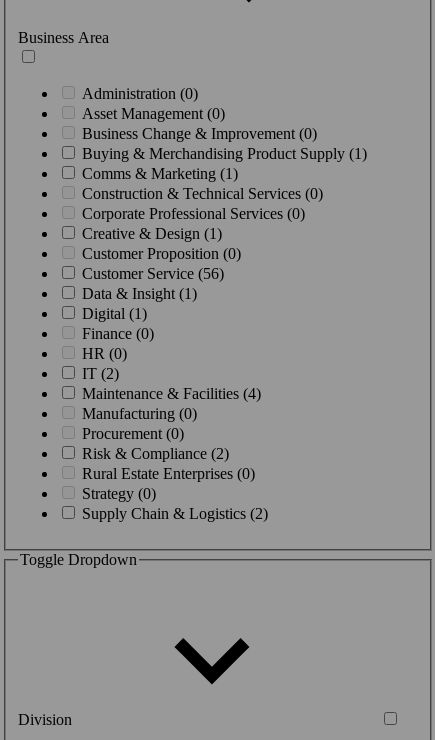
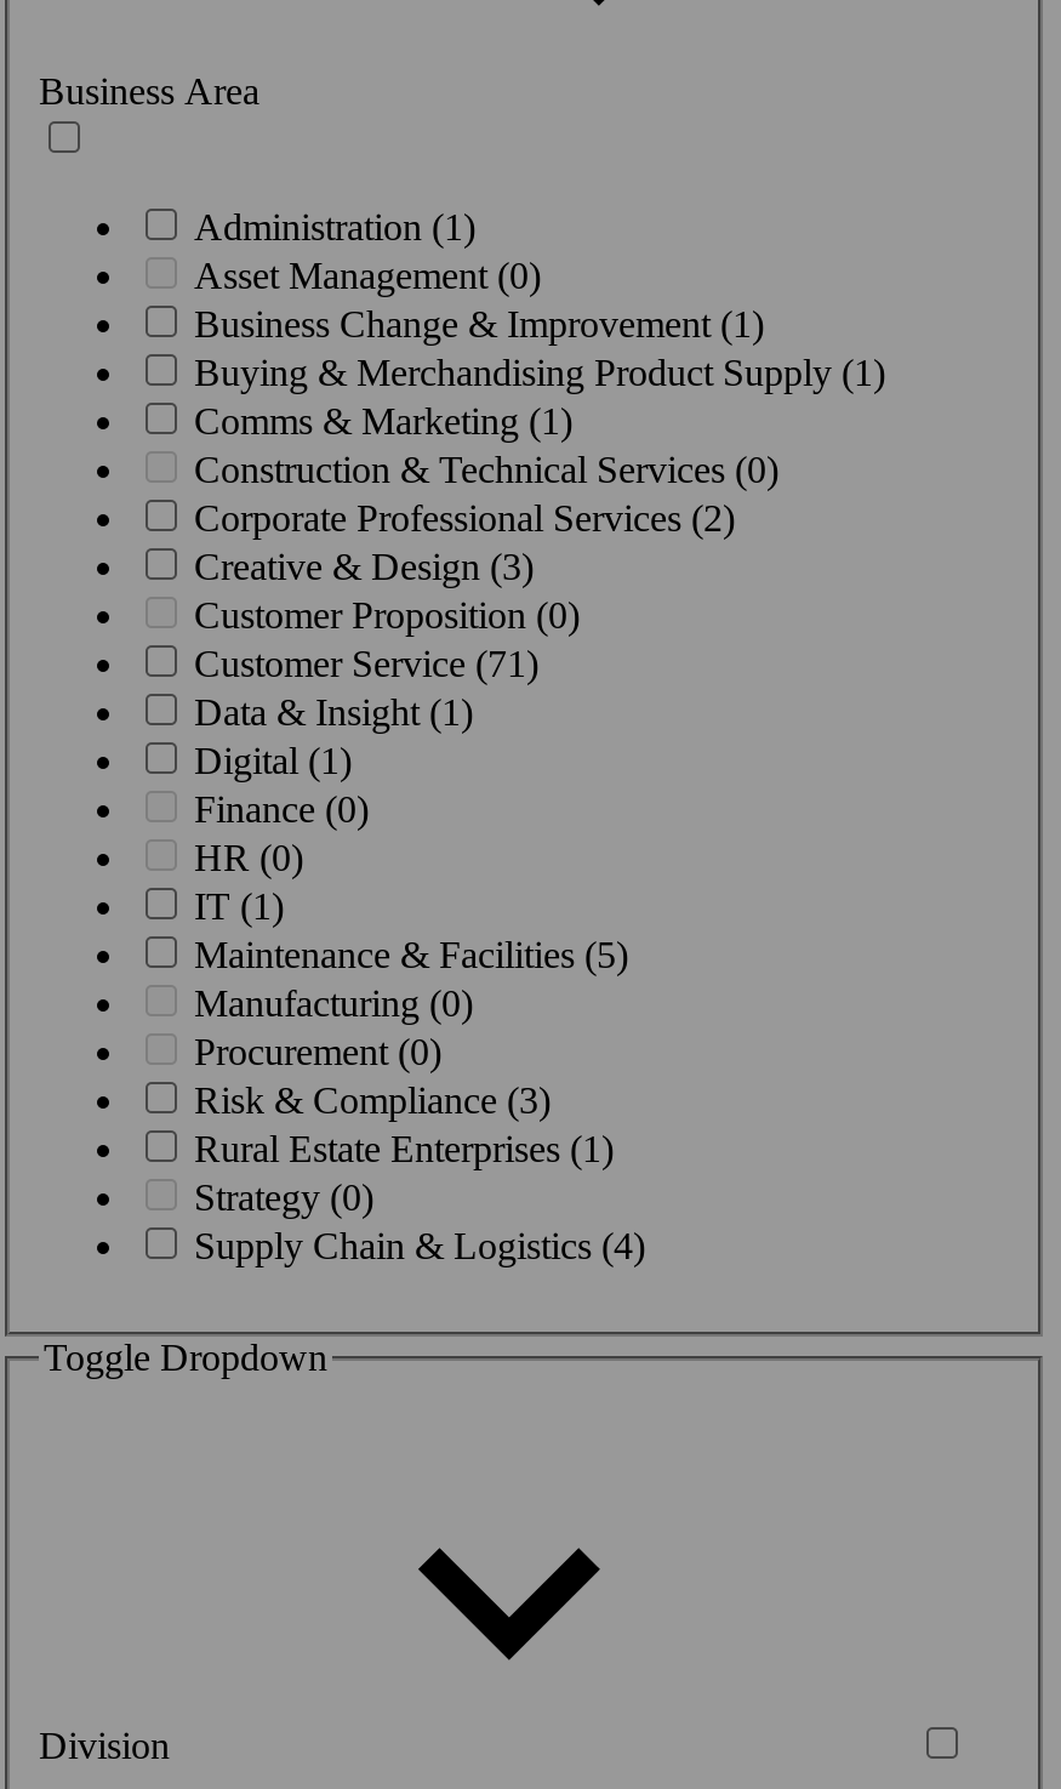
[82,85,198,102] Administration (0) -> [194,206,475,248] Administration (1)
[82,125,317,142] Business Change & Improvement (0) -> [194,303,764,345] Business Change & Improvement (1)
[82,205,305,222] Corporate Professional Services (0) -> [194,498,735,539] Corporate Professional Services (2)
[82,225,222,242] Creative & Design (1) -> [194,546,534,587] Creative & Design (3)
[82,265,224,282] Customer Service (56) -> [194,643,538,684] Customer Service (71)
[82,365,119,382] IT (2) -> [194,886,284,927] IT (1)
[82,385,261,402] Maintenance & Facilities (4) -> [194,934,628,975] Maintenance & Facilities (5)
[82,445,229,462] Risk & Compliance (2) -> [194,1080,551,1121] Risk & Compliance (3)
[82,465,255,482] Rural Estate Enterprises (0) -> [194,1128,614,1169] Rural Estate Enterprises (1)
[82,505,268,522] Supply Chain & Logistics (2) -> [194,1225,645,1266] Supply Chain & Logistics (4)

